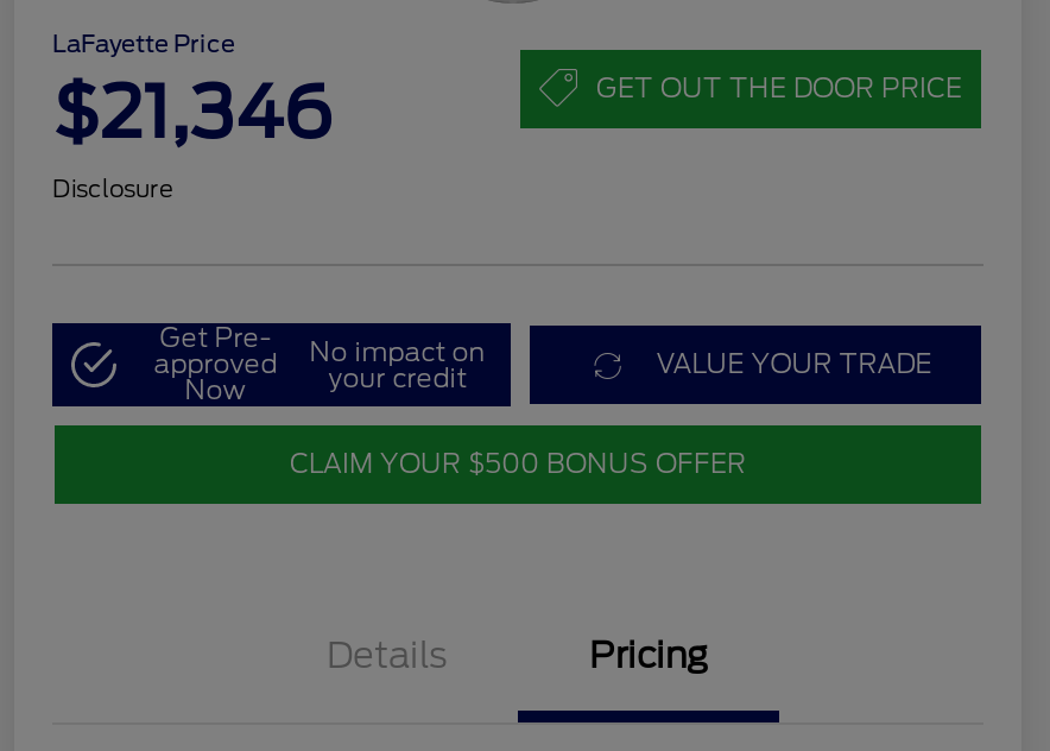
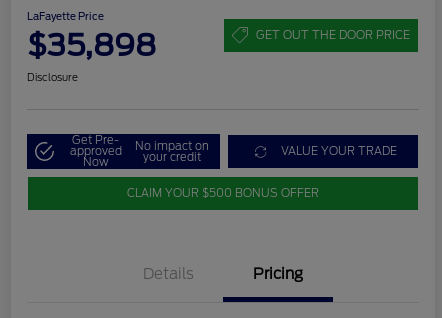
[52,69,333,155] $21,346 -> [27,27,156,63] $35,898

